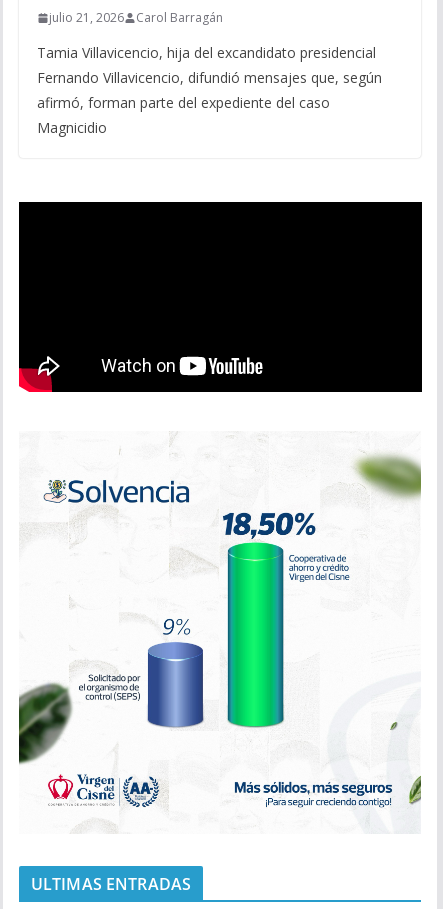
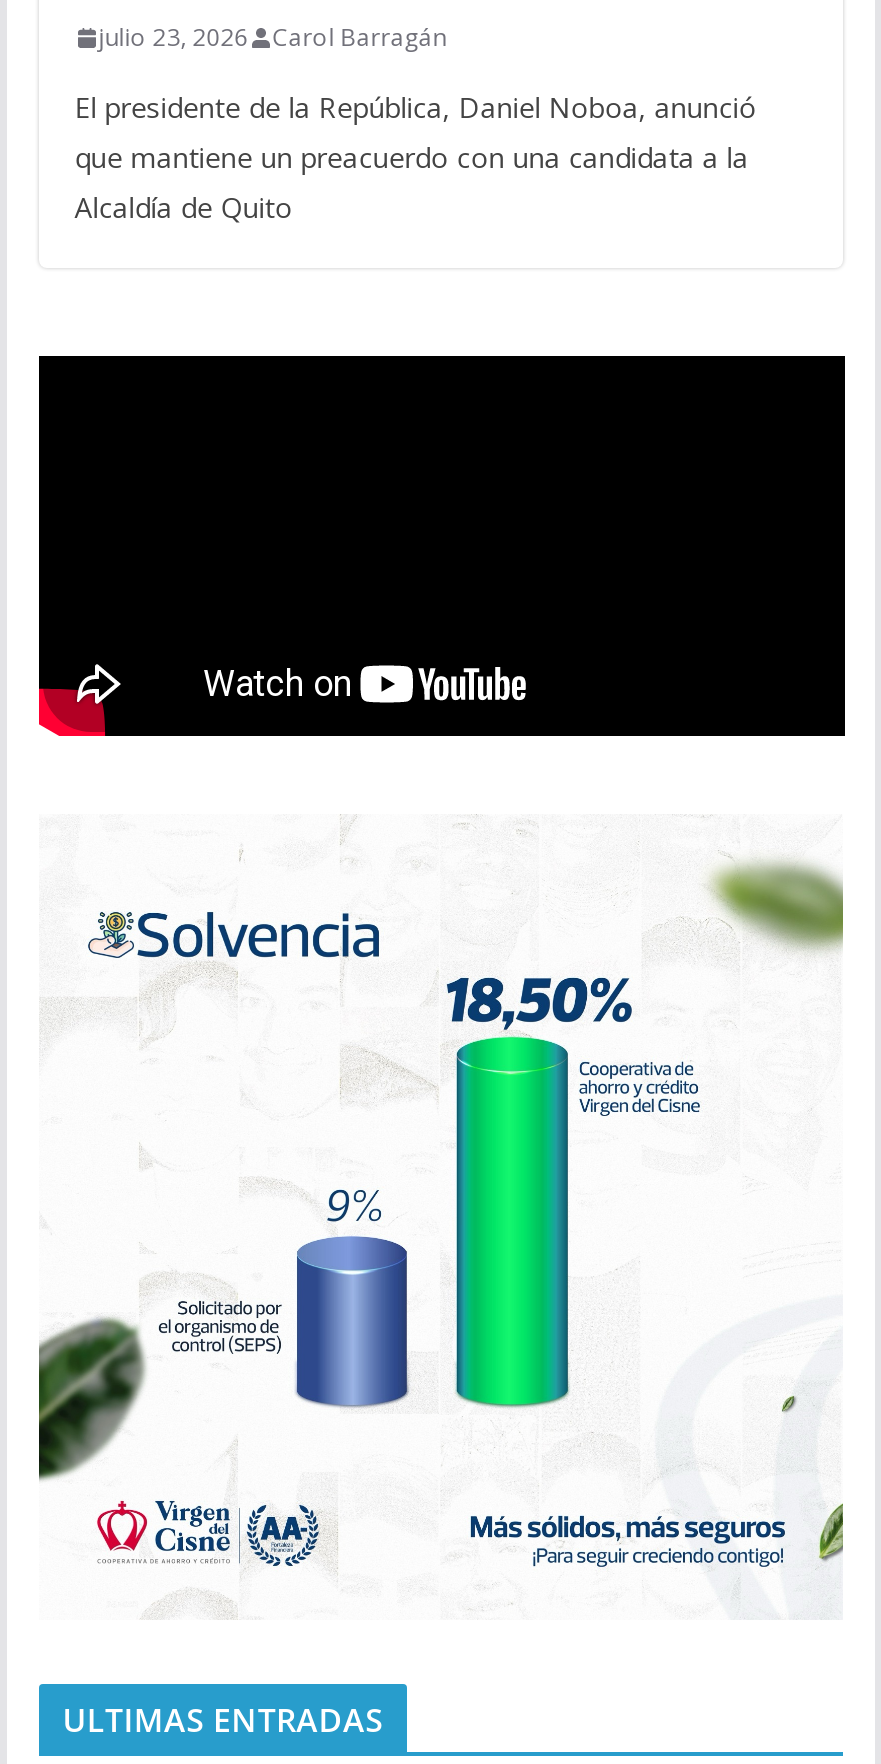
[49,9,223,26] julio 21, 2026 Carol Barragán -> [98,21,446,55] julio 23, 2026 Carol Barragán
[37,43,382,137] Tamia Villavicencio, hija del excandidato presidencial | Fernando Villavicencio, difundió mensajes que, según | afirmó, forman parte del expediente del caso | Magnicidio -> [74,89,756,227] El presidente de la República, Daniel Noboa, anunció | que mantiene un preacuerdo con una candidata a la | Alcaldía de Quito

